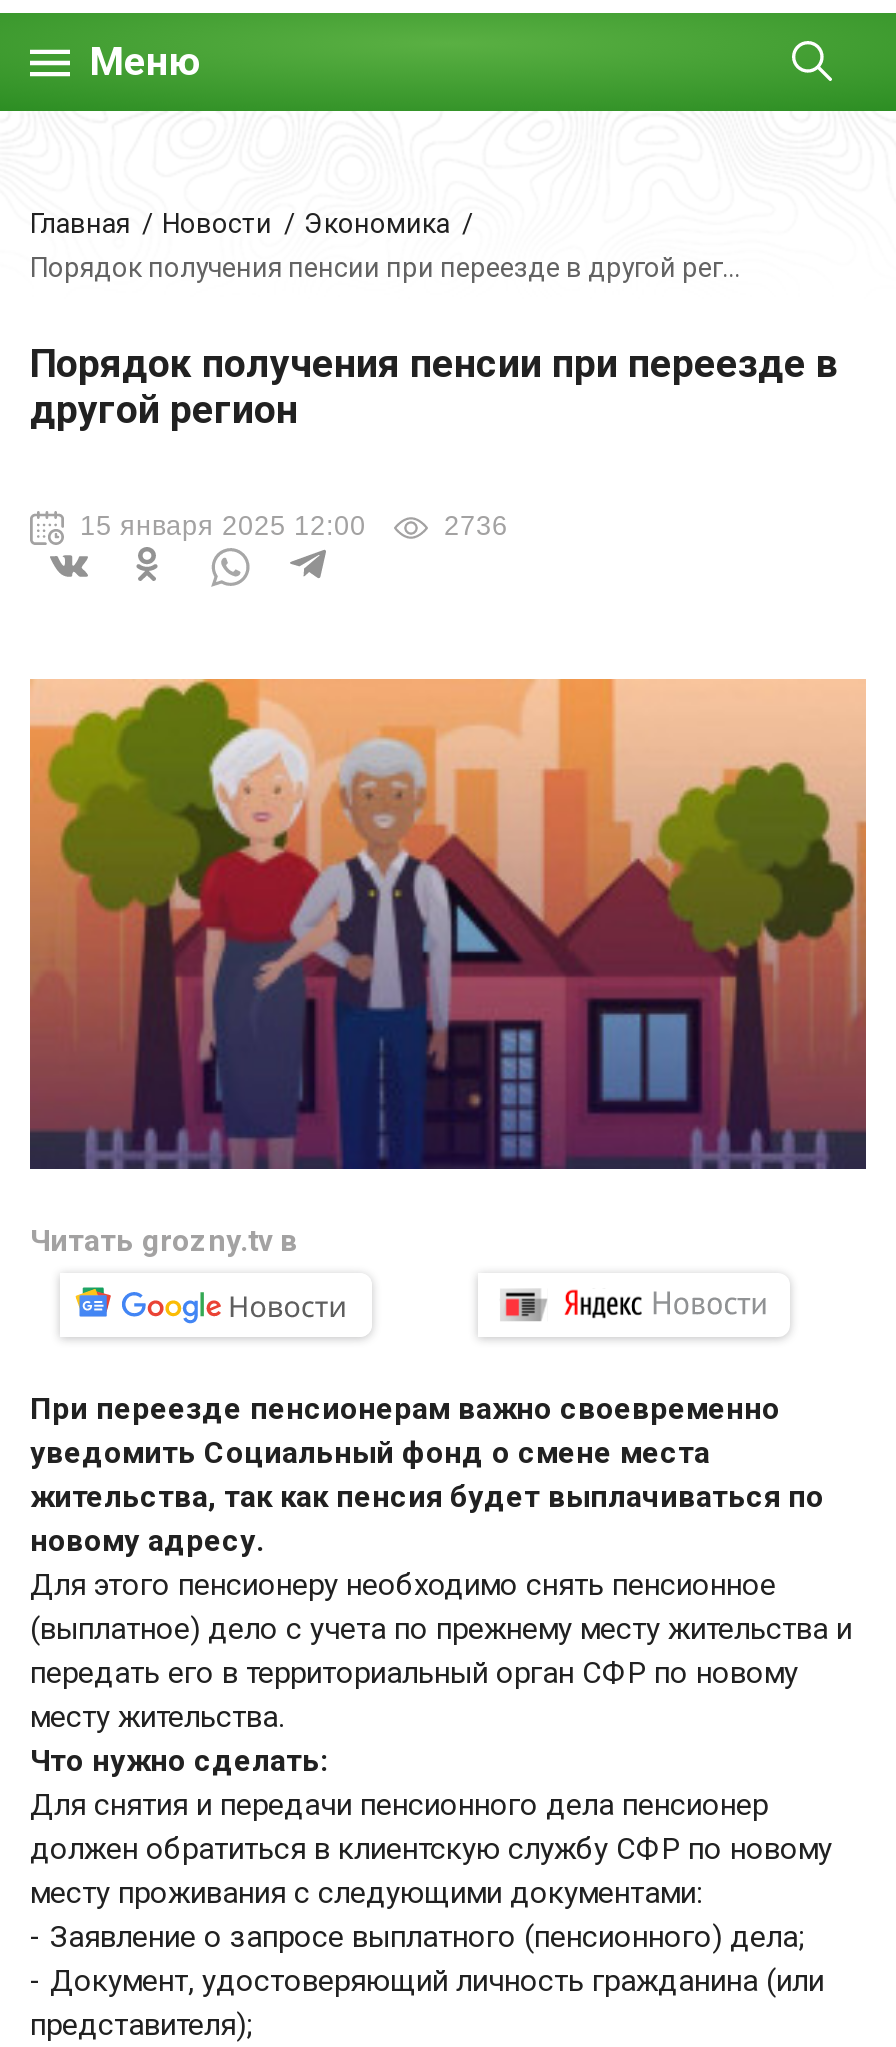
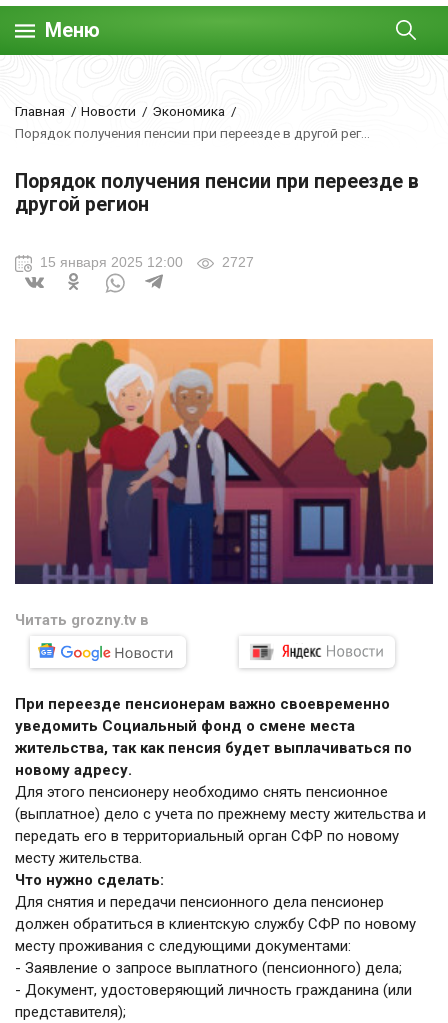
[444,511,508,541] 2736 -> [222,255,254,270] 2727

